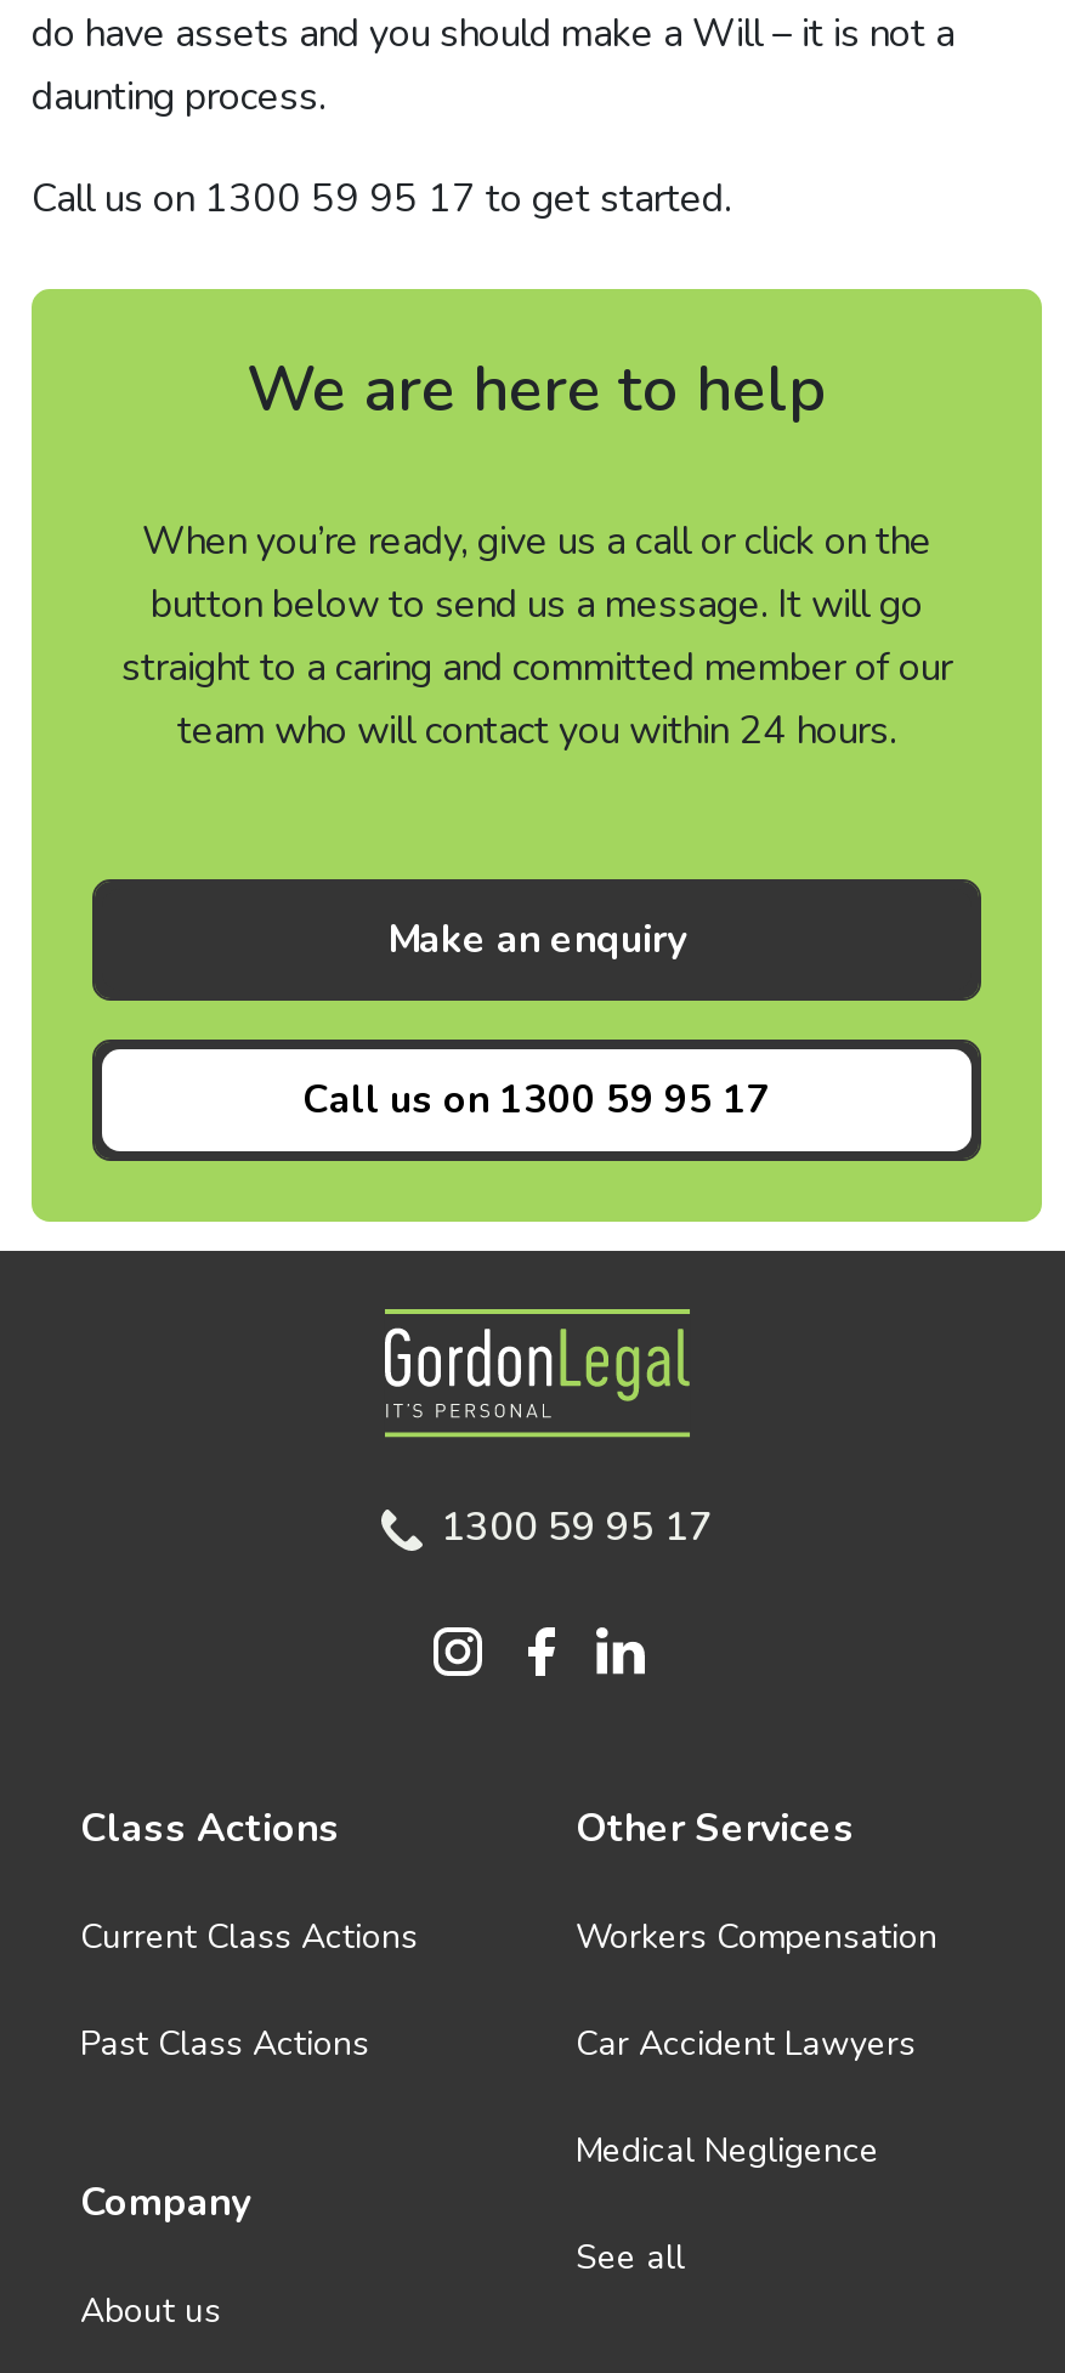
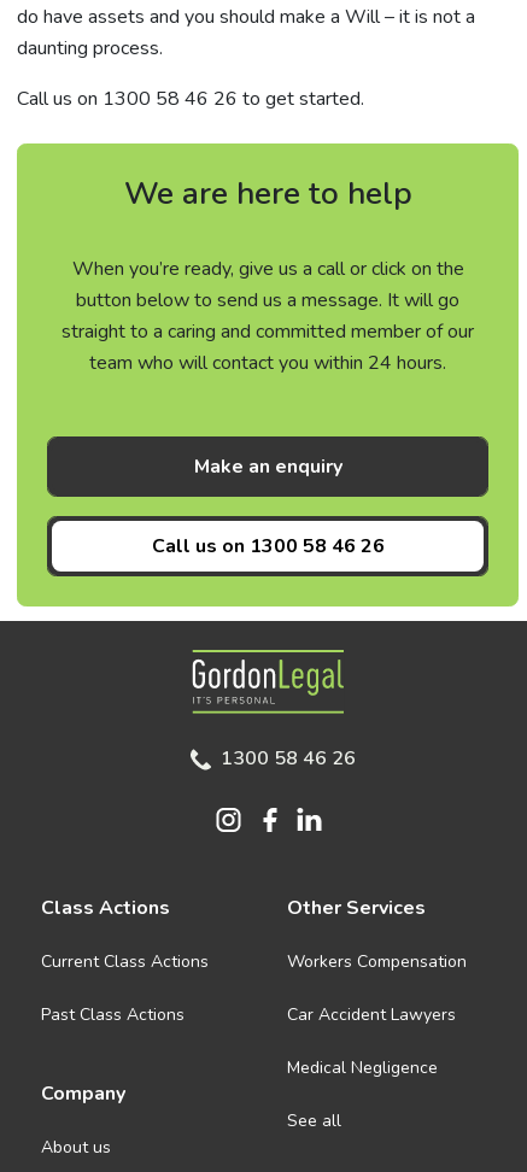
[32,172,731,226] Call us on 1300 59 95 17 to get started. -> [17,86,364,112] Call us on 1300 58 46 26 to get started.
[302,1074,771,1127] Call us on 1300 59 95 17 -> [151,533,384,559] Call us on 1300 58 46 26
[441,1501,713,1554] 1300 59 95 17 -> [220,745,355,772] 1300 58 46 26

